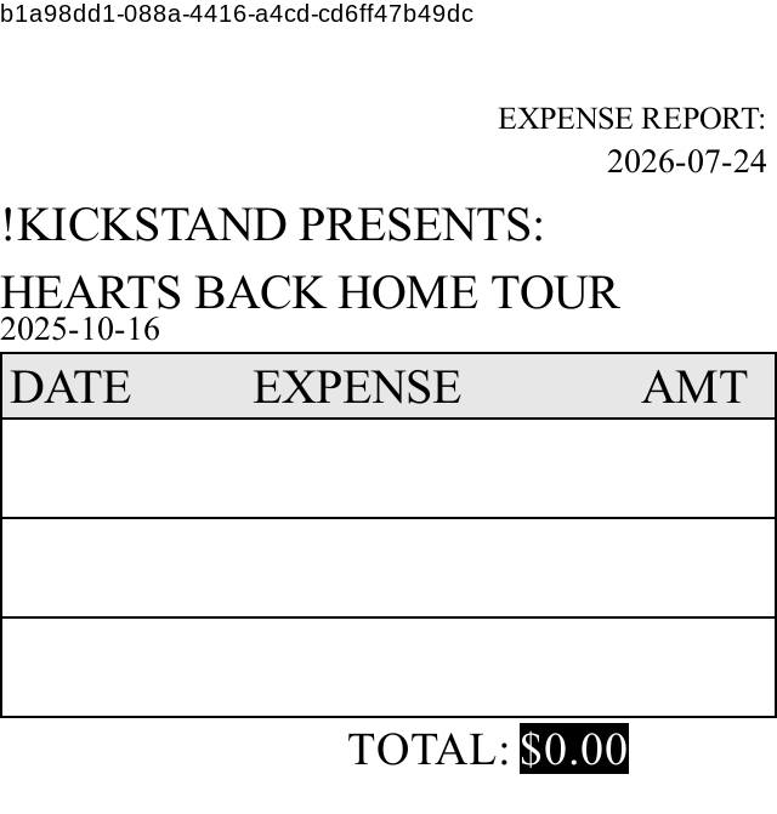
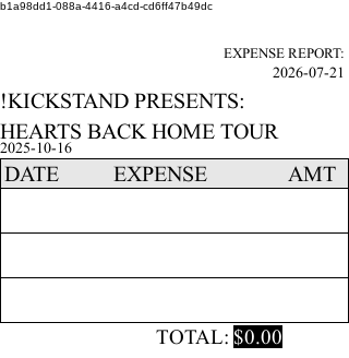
[607,143,767,180] 2026-07-24 -> [273,64,345,81] 2026-07-21

